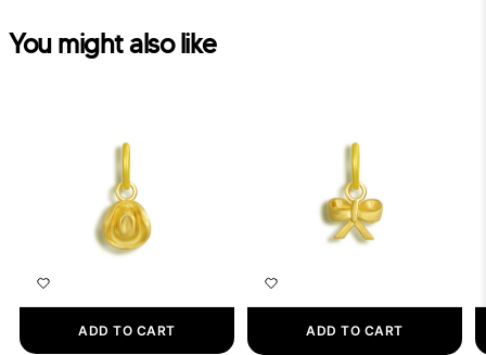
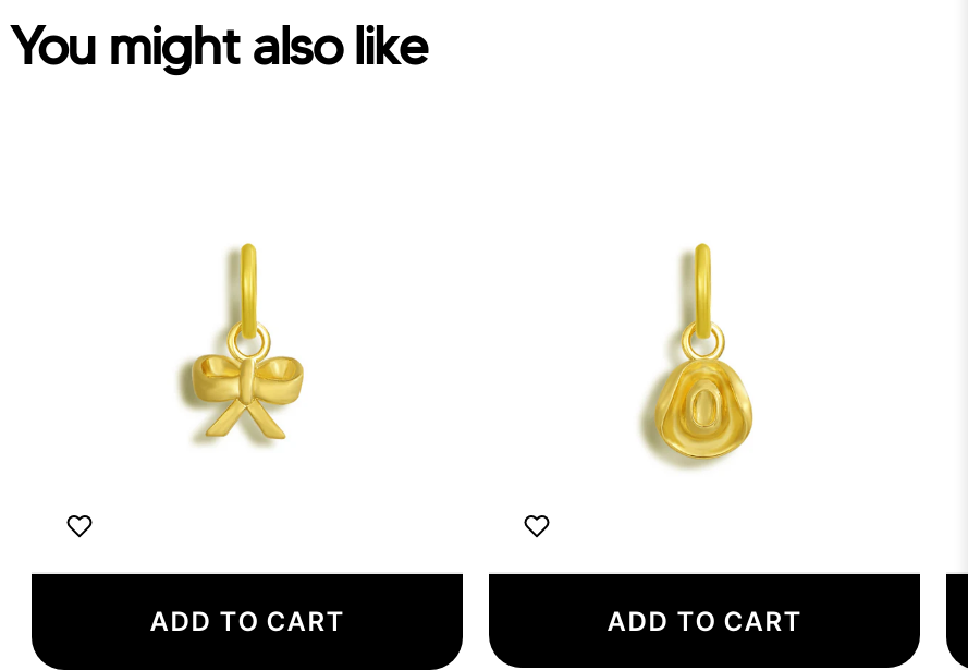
[93,199,155,256] [image] -> [175,354,306,470] [image]
[319,198,384,254] [image] -> [637,354,761,470] [image]

